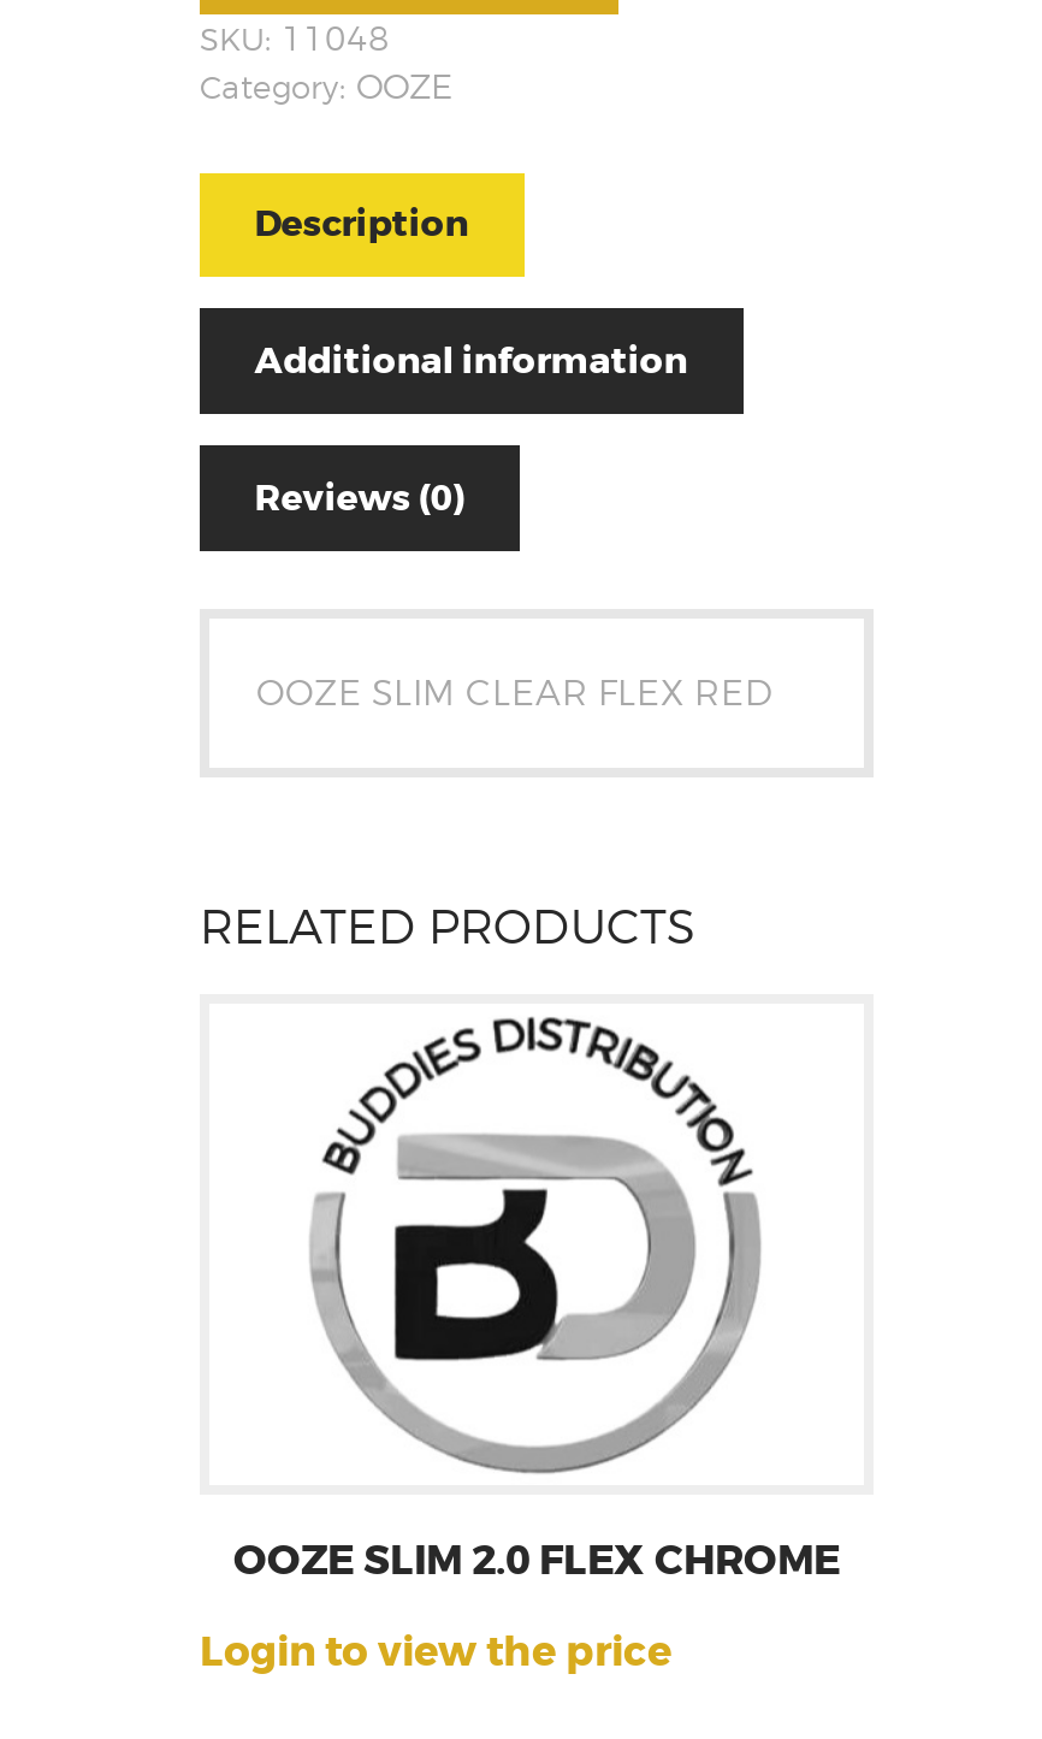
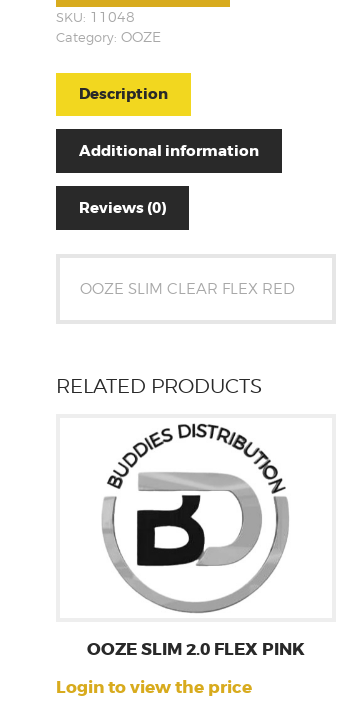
[233,1535,840,1586] OOZE SLIM 2.0 FLEX CHROME -> [87,639,305,660] OOZE SLIM 2.0 FLEX PINK

